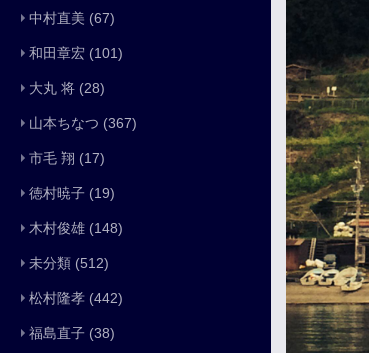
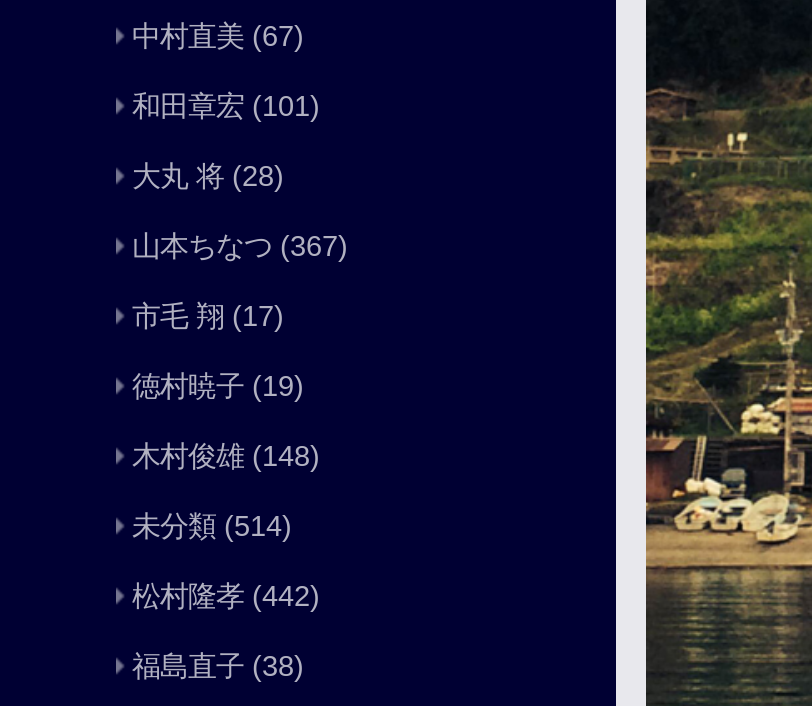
[285,37,366,338] [image] -> [644,72,806,676] [image]
[29,255,109,271] 未分類(512) -> [132,510,292,542] 未分類(514)

